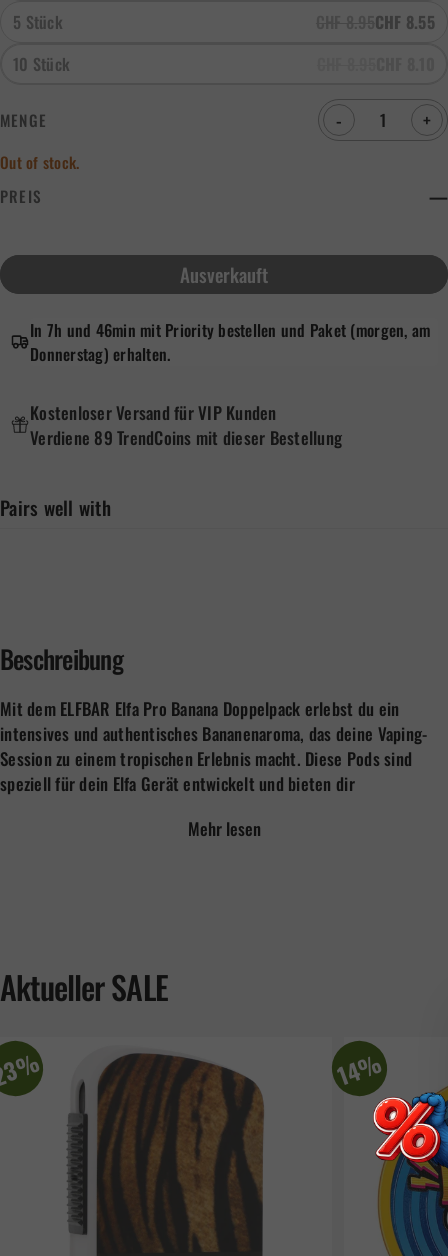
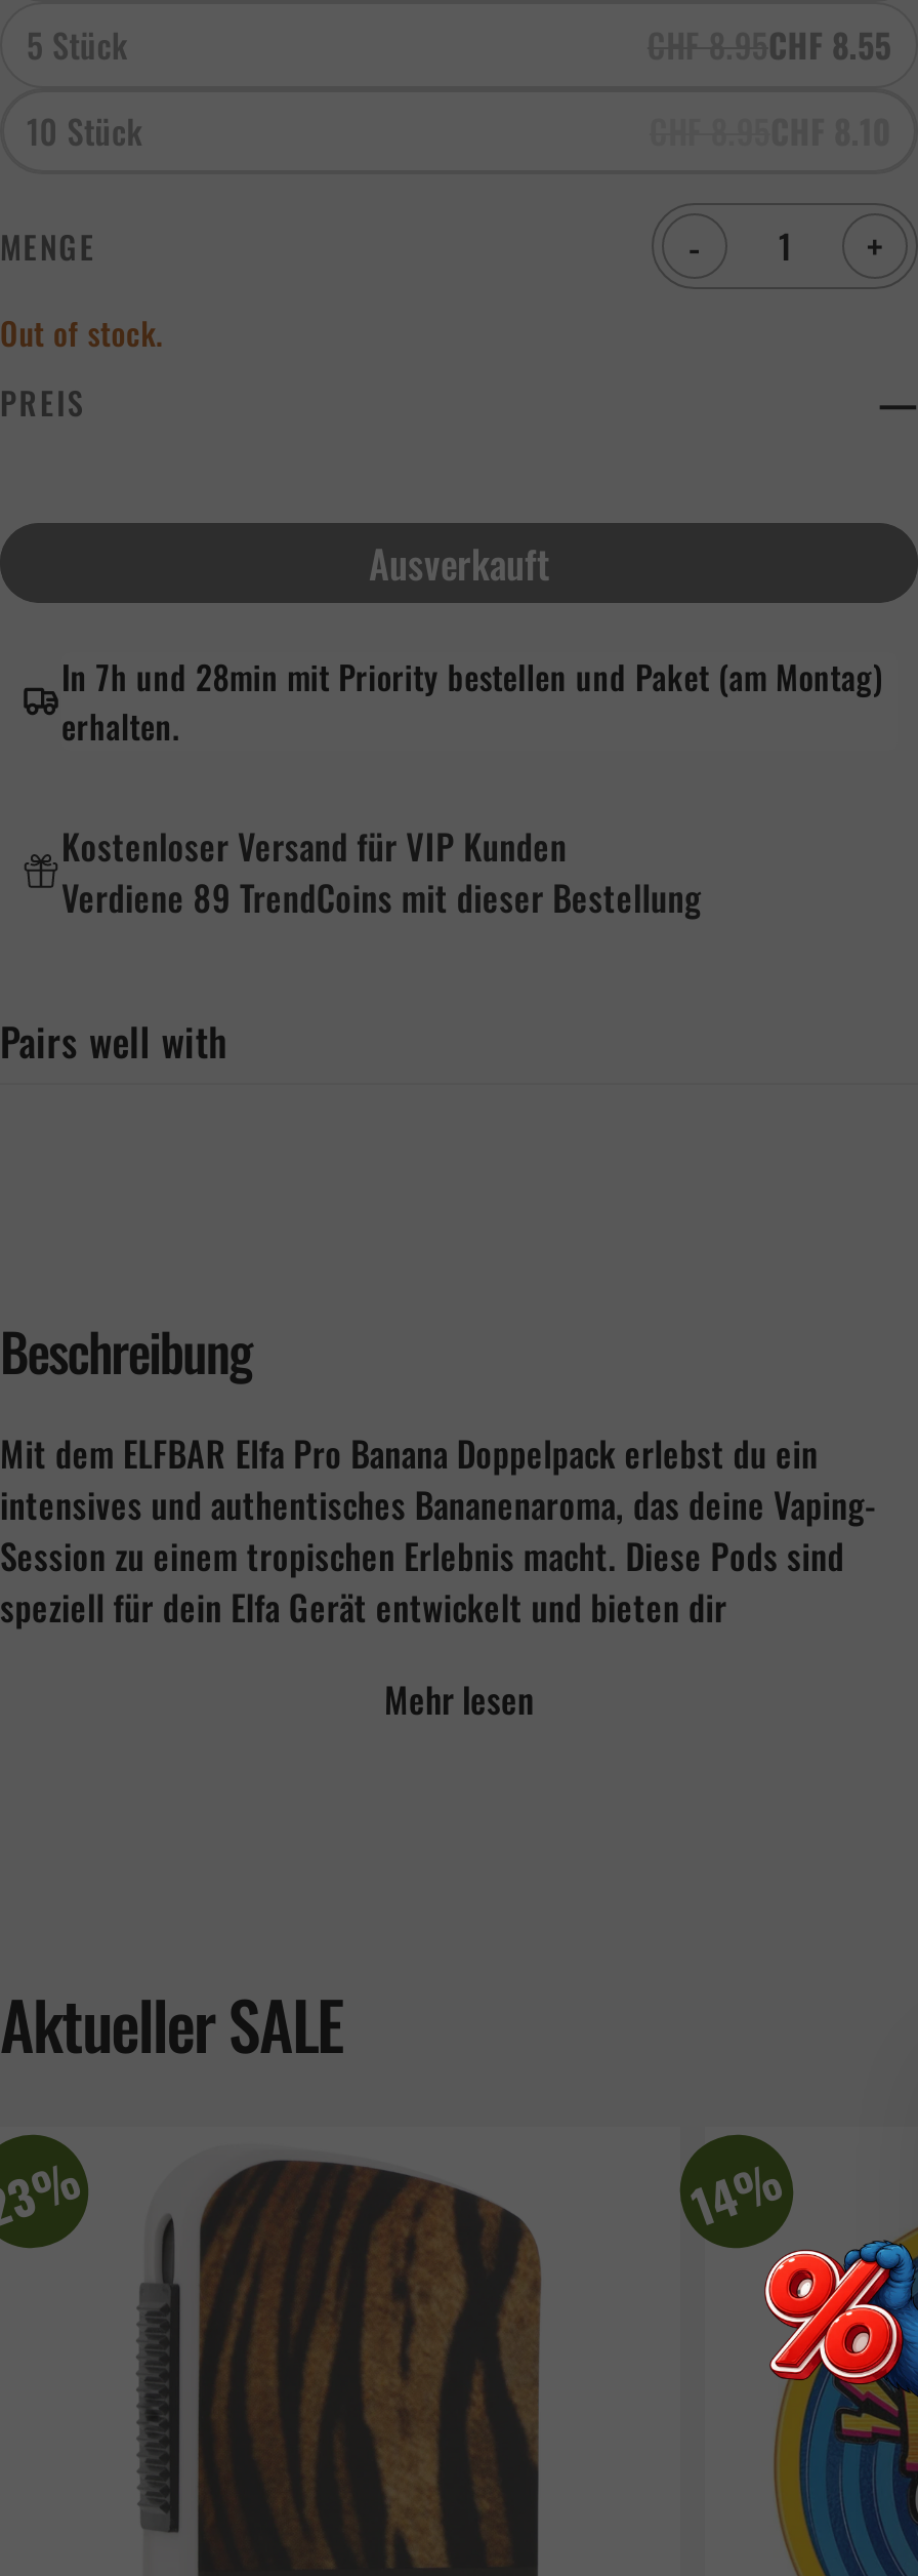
[30,318,430,366] In 7h und 46min mit Priority bestellen und Paket (morgen, am | Donnerstag) erhalten. -> [61,653,884,751] In 7h und 28min mit Priority bestellen und Paket (am Montag) | erhalten.

